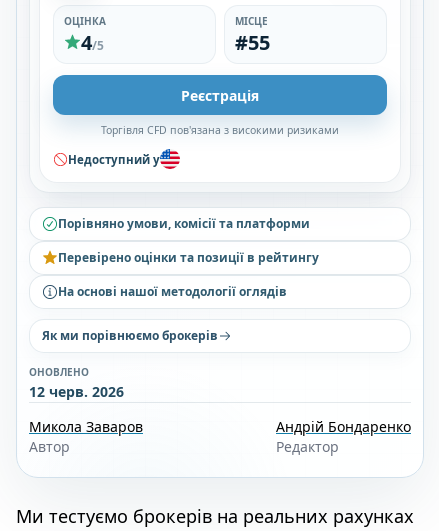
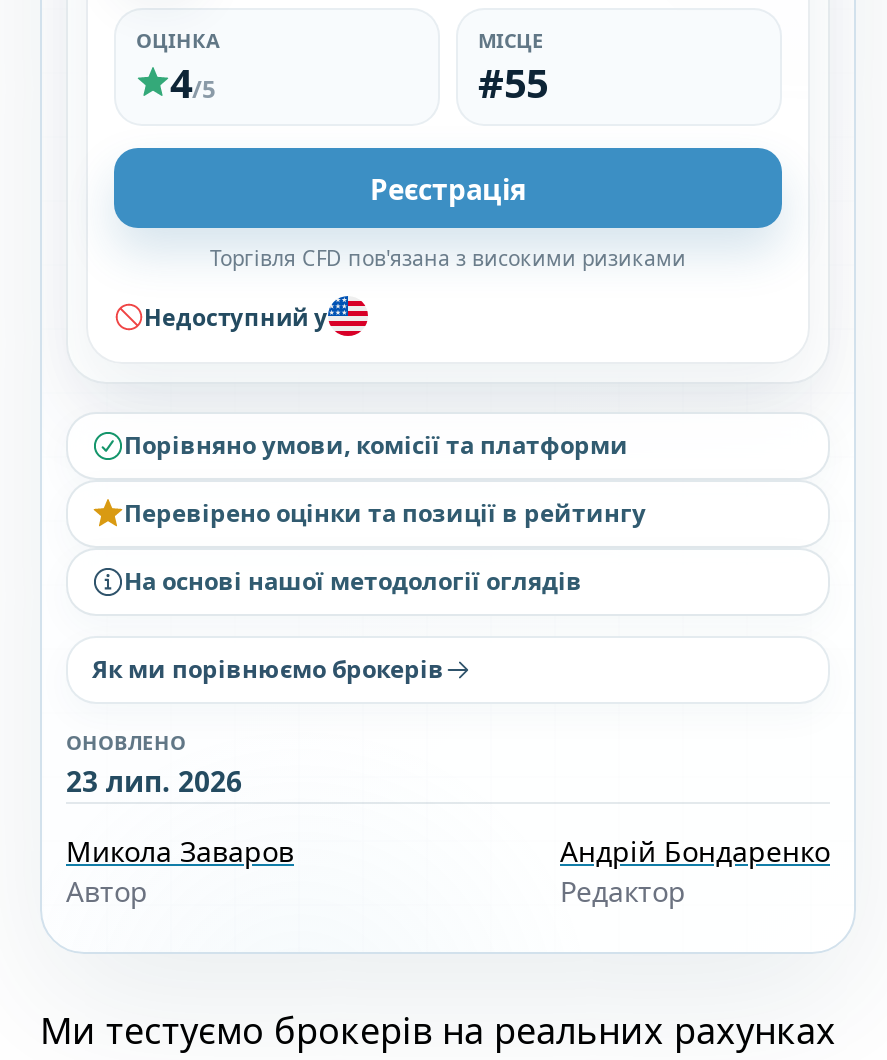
[29,382,124,401] 12 черв. 2026 -> [66,762,242,800] 23 лип. 2026

